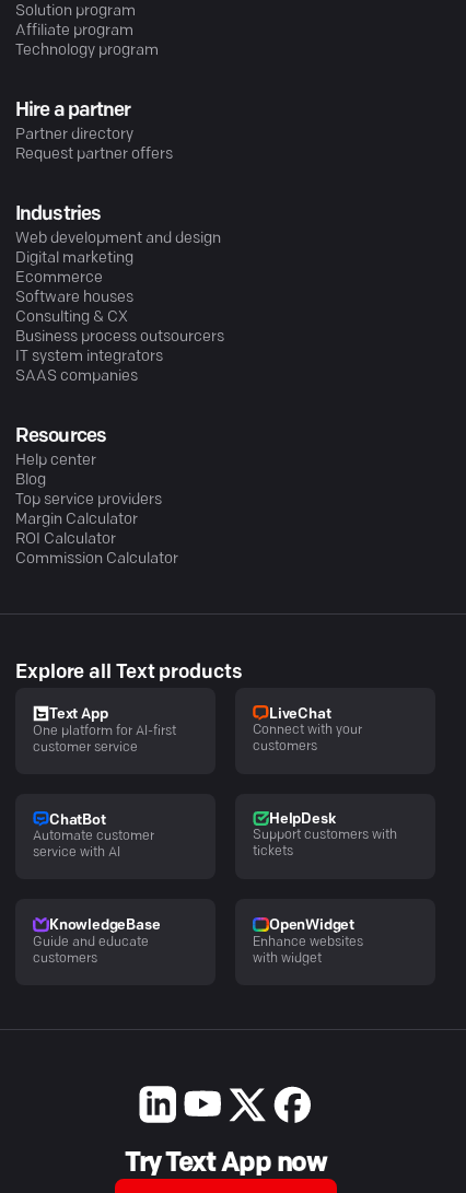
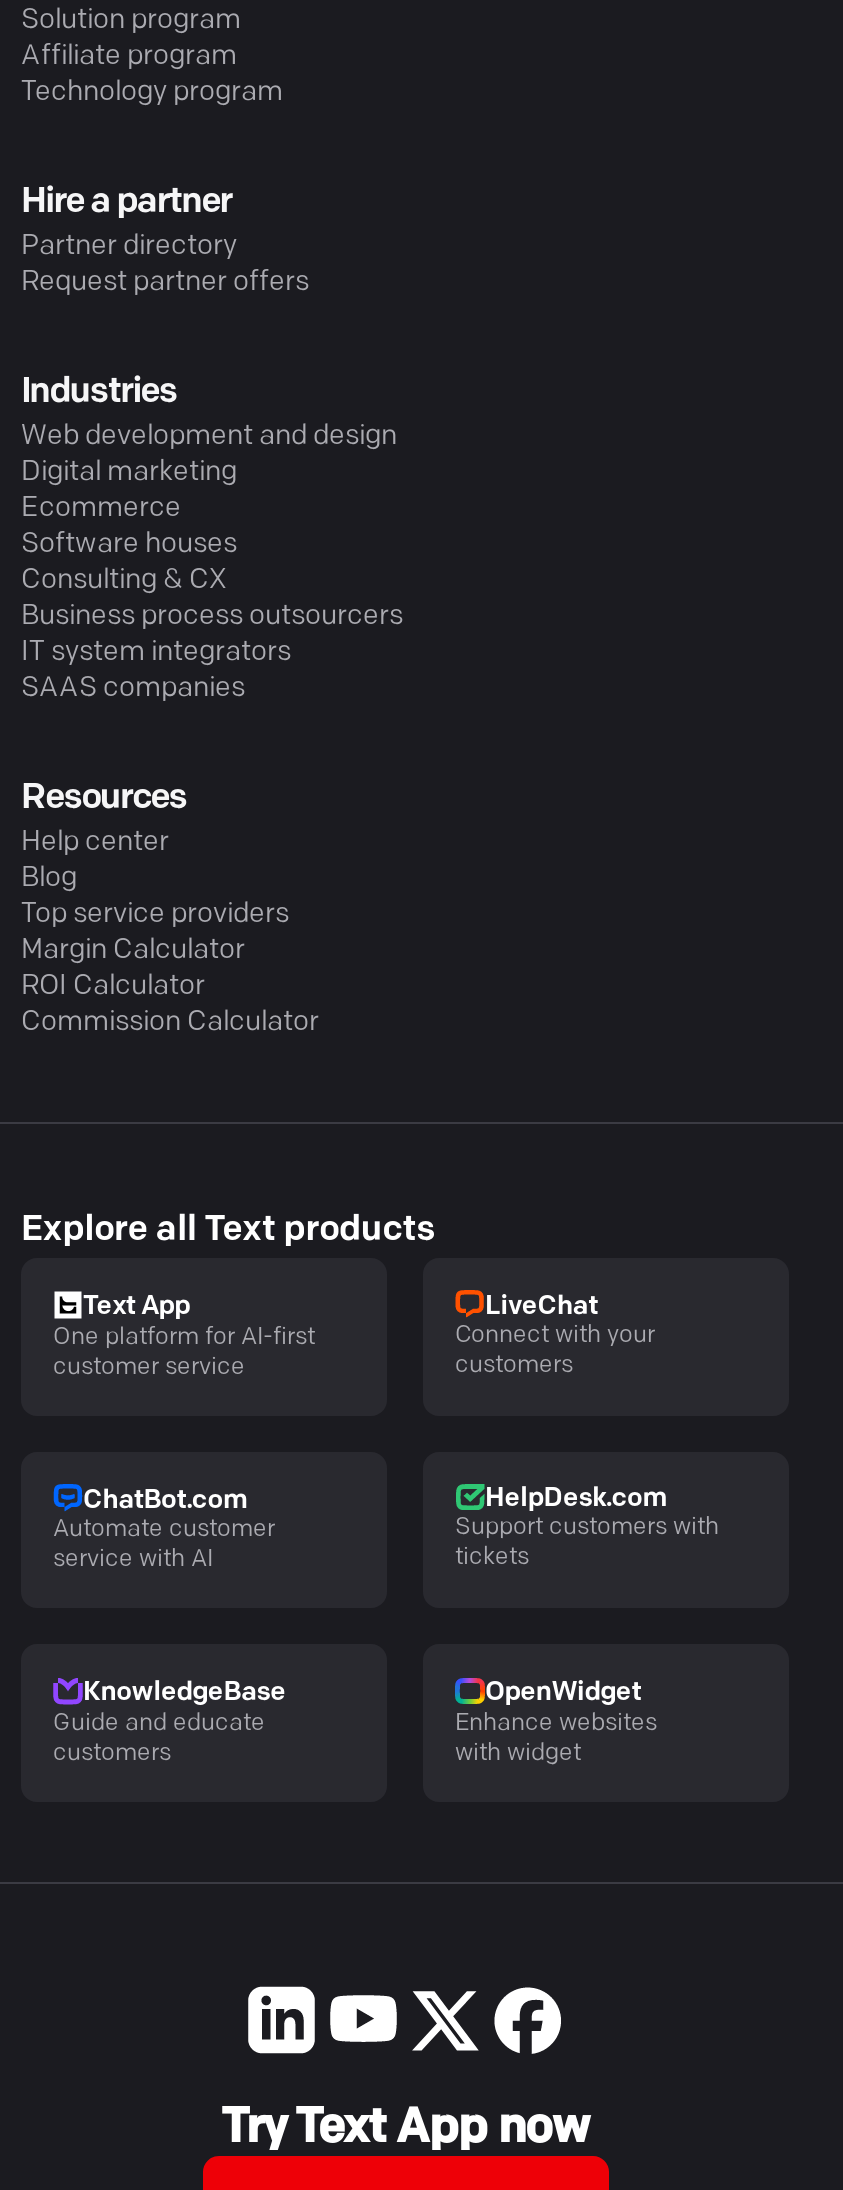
[49,813,106,827] ChatBot -> [83,1487,247,1513] ChatBot.com
[269,812,335,826] HelpDesk -> [485,1486,666,1512] HelpDesk.com

